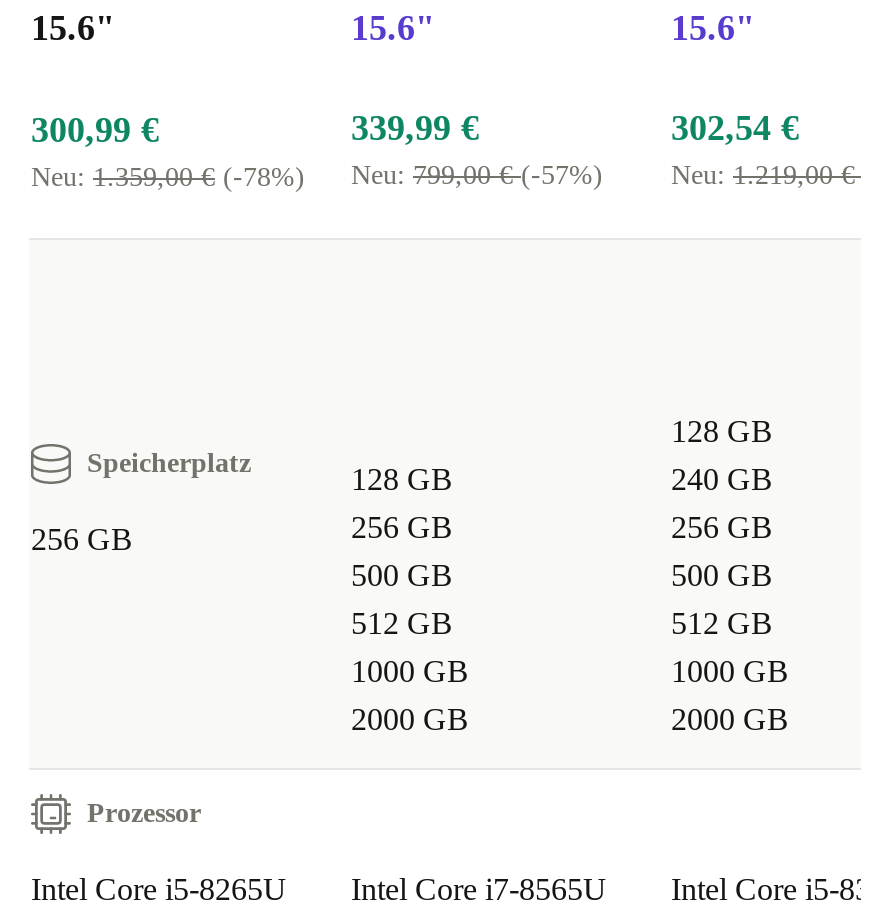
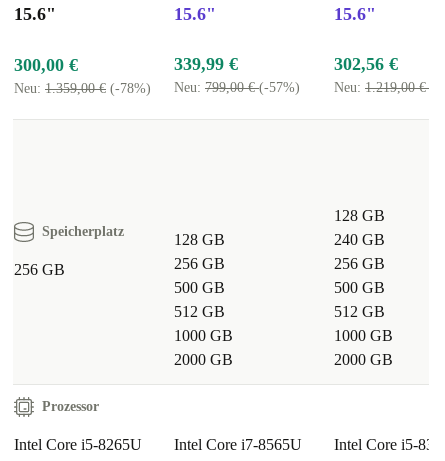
[31,110,159,150] 300,99 € -> [14,55,78,75] 300,00 €
[671,108,799,148] 302,54 € -> [334,54,398,74] 302,56 €

